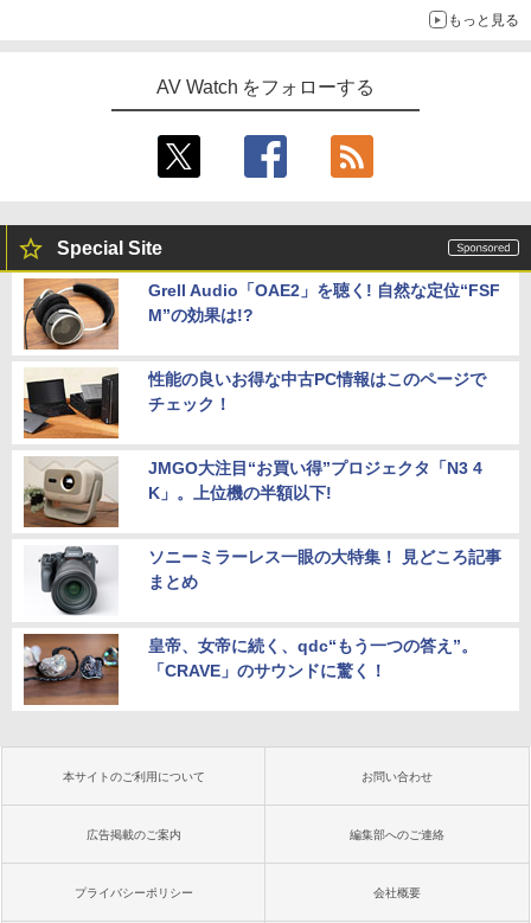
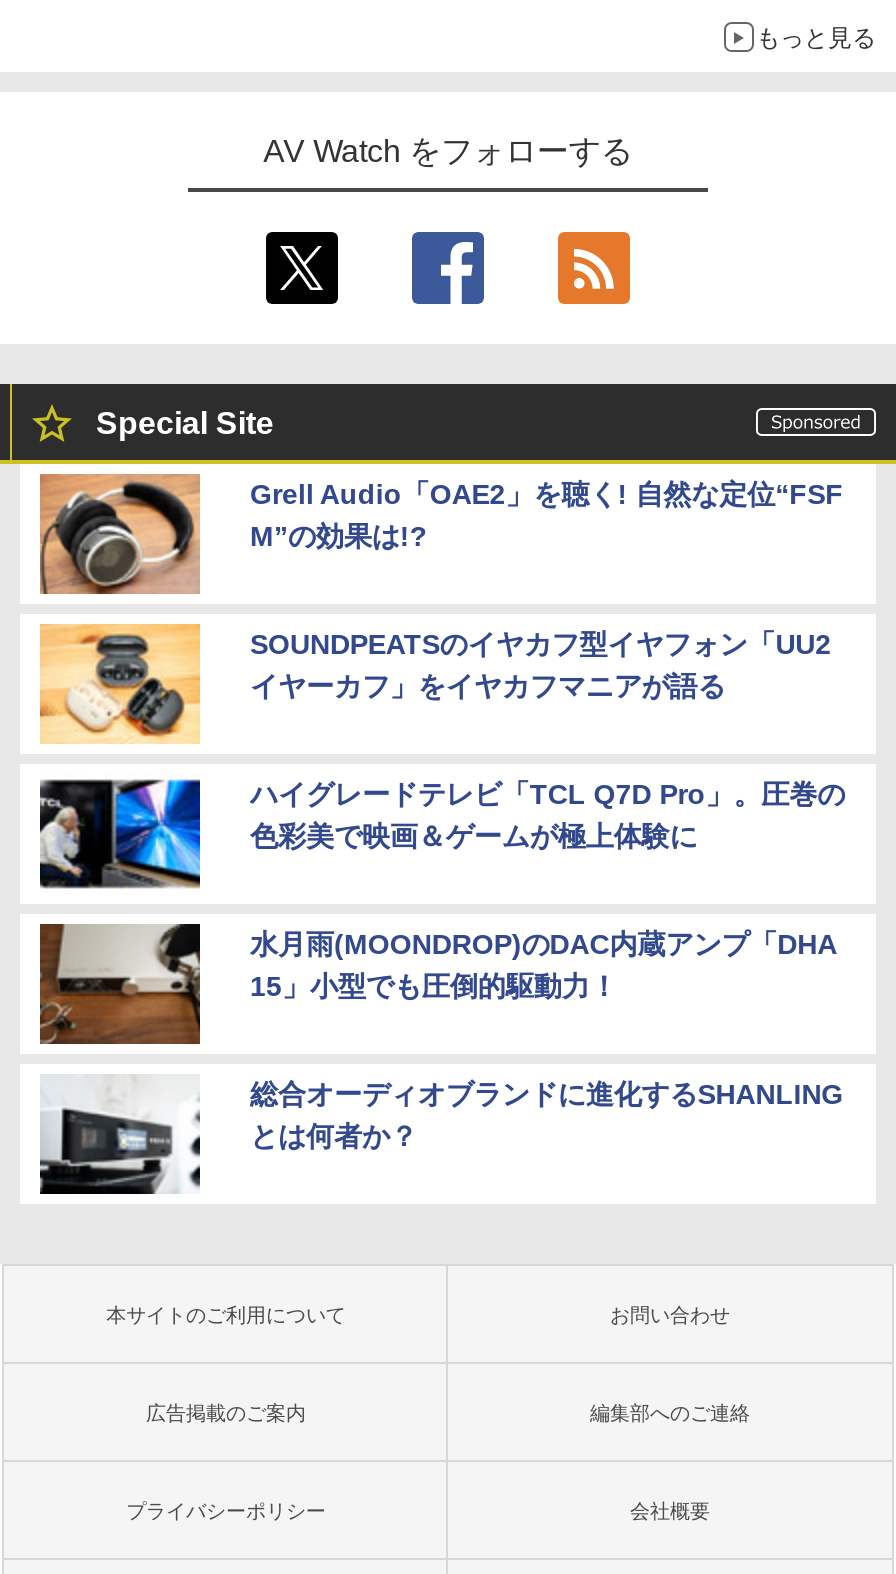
[23,368,486,438] [image] | 性能の良いお得な中古PC情報はこのページで | チェック！ -> [38,624,831,742] [image] | SOUNDPEATSのイヤカフ型イヤフォン「UU2 | イヤーカフ」をイヤカフマニアが語る
[23,456,482,528] [image] | JMGO大注目“お買い得”プロジェクタ「N3 4 | K」。上位機の半額以下! -> [38,776,845,894] [image] | ハイグレードテレビ「TCL Q7D Pro」。圧巻の | 色彩美で映画＆ゲームが極上体験に
[24,545,501,616] [image] | ソニーミラーレス一眼の大特集！ 見どころ記事 | まとめ -> [38,922,837,1046] [image] | 水月雨(MOONDROP)のDAC内蔵アンプ「DHA | 15」小型でも圧倒的駆動力！
[23,633,477,706] [image] | 皇帝、女帝に続く、qdc“もう一つの答え”。 | 「CRAVE」のサウンドに驚く！ -> [38,1074,843,1196] [image] | 総合オーディオブランドに進化するSHANLING | とは何者か？

